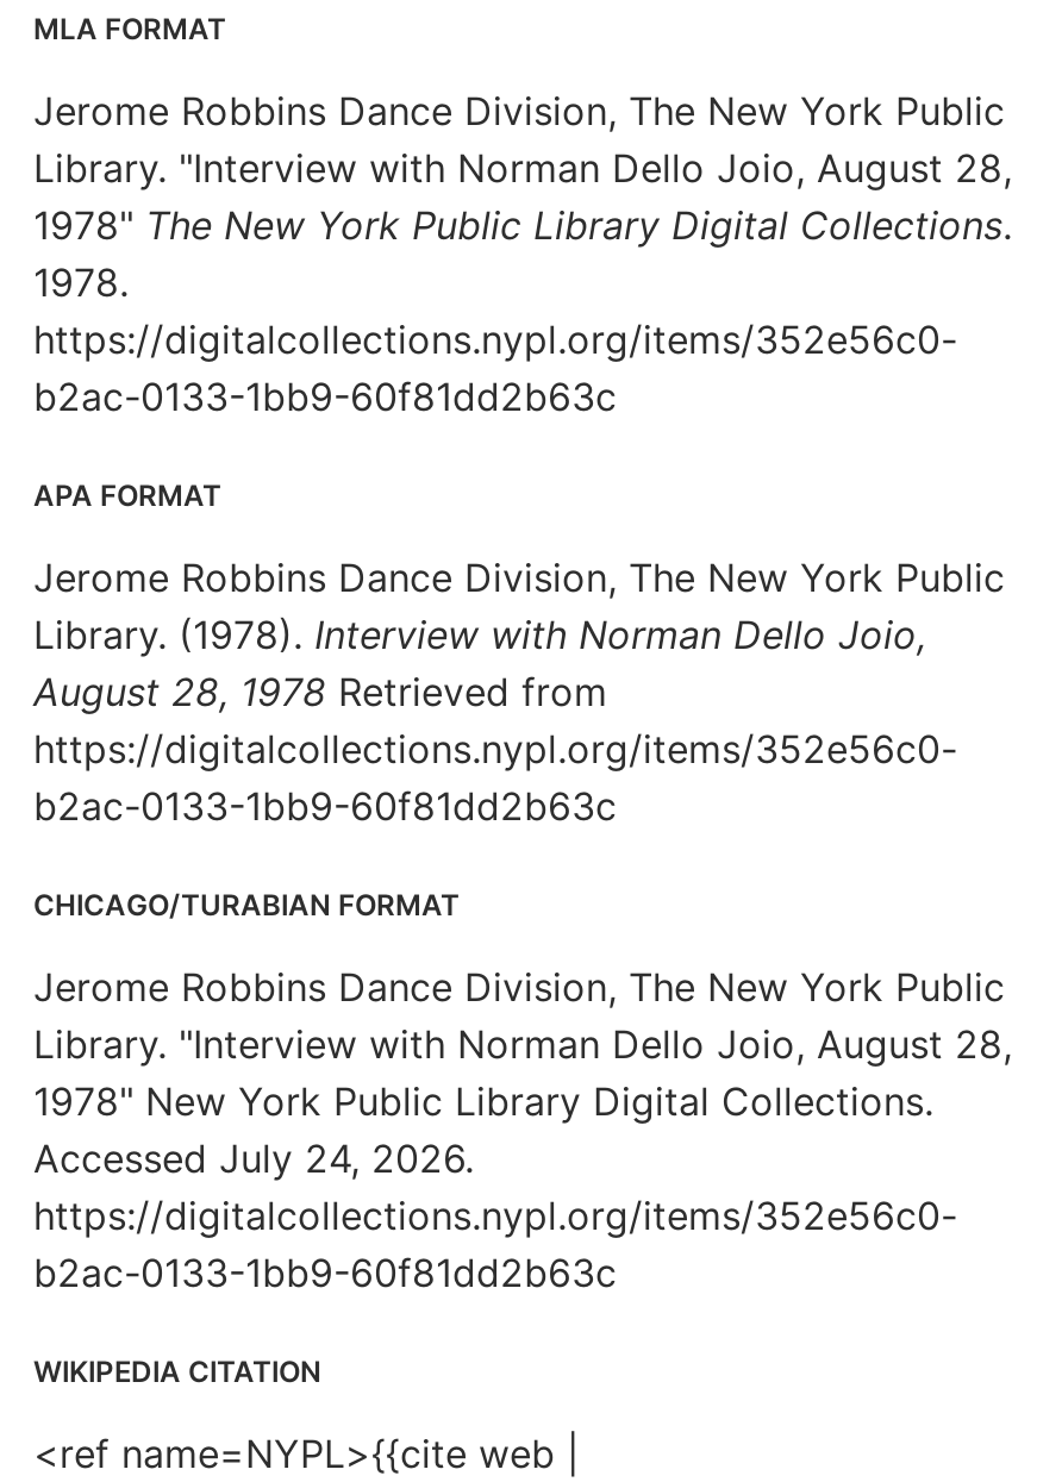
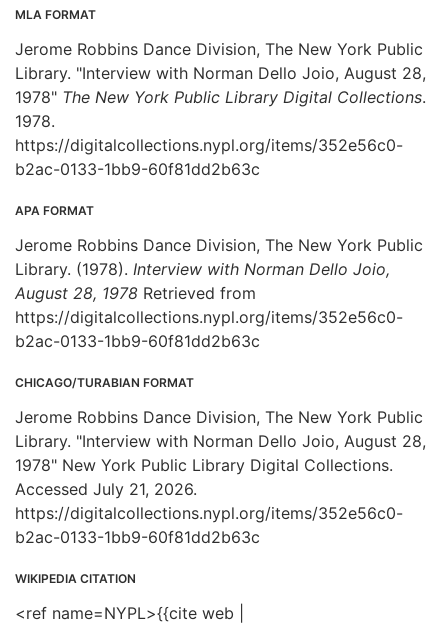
[33,1134,474,1182] Accessed July 24, 2026. -> [15,479,197,499] Accessed July 21, 2026.

